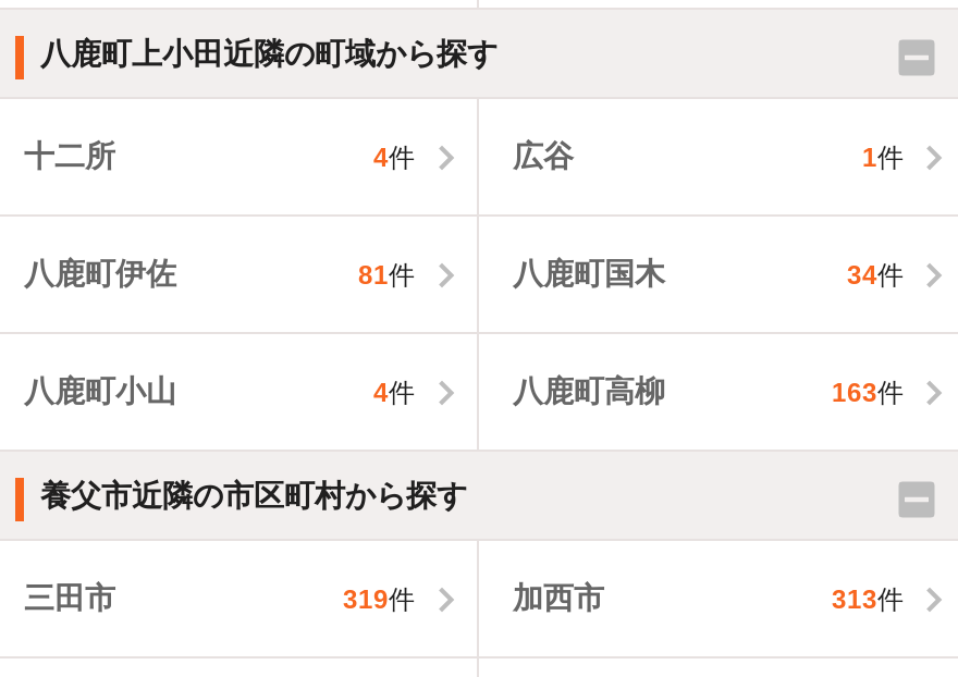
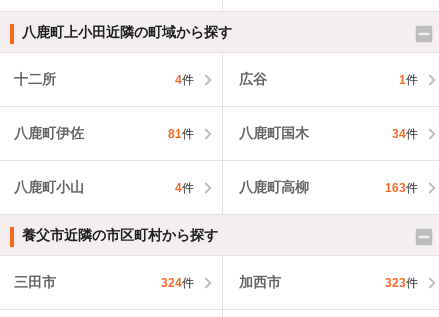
[343,584,415,614] 319件 -> [160,276,193,290] 324件
[832,584,904,614] 313件 -> [385,276,418,290] 323件

